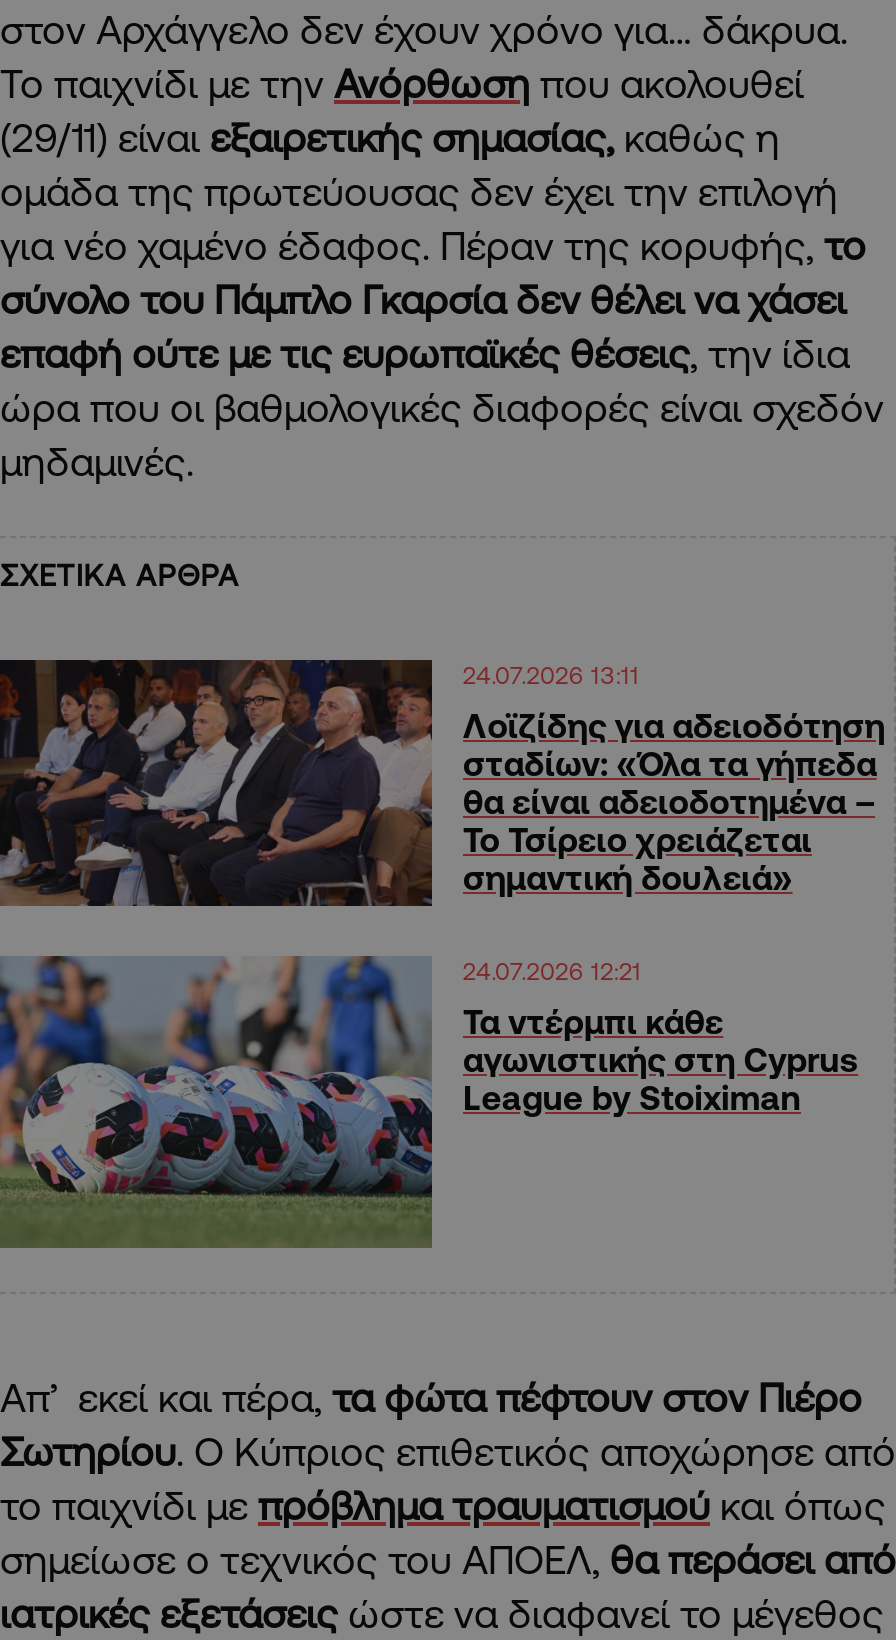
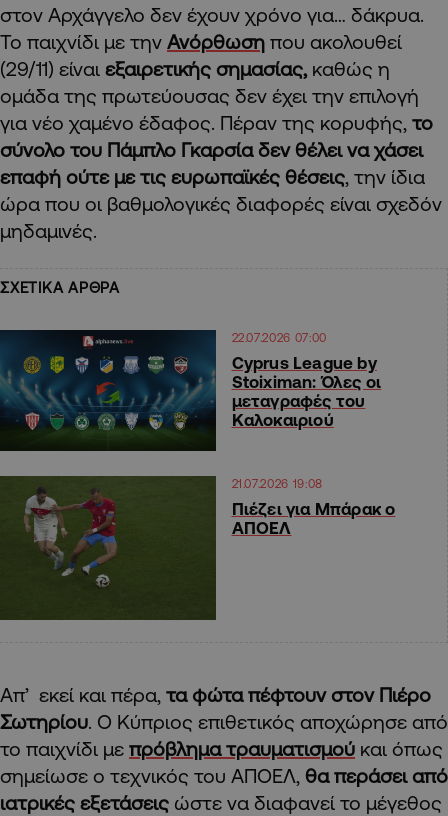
[6,658,640,908] [image] | 24.07.2026 13:11 -> [3,329,327,452] [image] | 22.07.2026 07:00
[463,706,885,896] Λοϊζίδης για αδειοδότηση | σταδίων: «Όλα τα γήπεδα | θα είναι αδειοδοτημένα – | Το Τσίρειο χρειάζεται | σημαντική δουλειά» -> [231,353,381,429] Cyprus League by | Stoiximan: Όλες οι | μεταγραφές του | Καλοκαιριού
[6,954,642,1250] [image] | 24.07.2026 12:21 -> [3,475,323,620] [image] | 21.07.2026 19:08
[463,1002,858,1116] Τα ντέρμπι κάθε | αγωνιστικής στη Cyprus | League by Stoiximan -> [231,499,395,537] Πιέζει για Μπάρακ ο | ΑΠΟΕΛ

